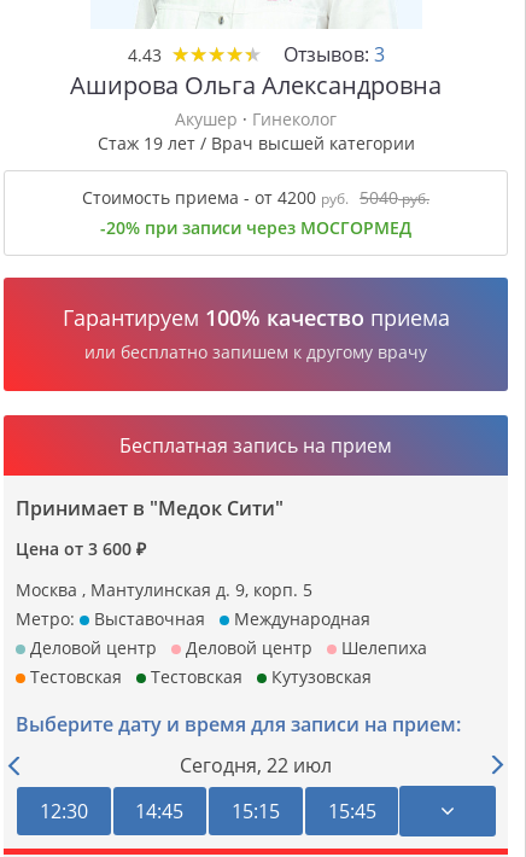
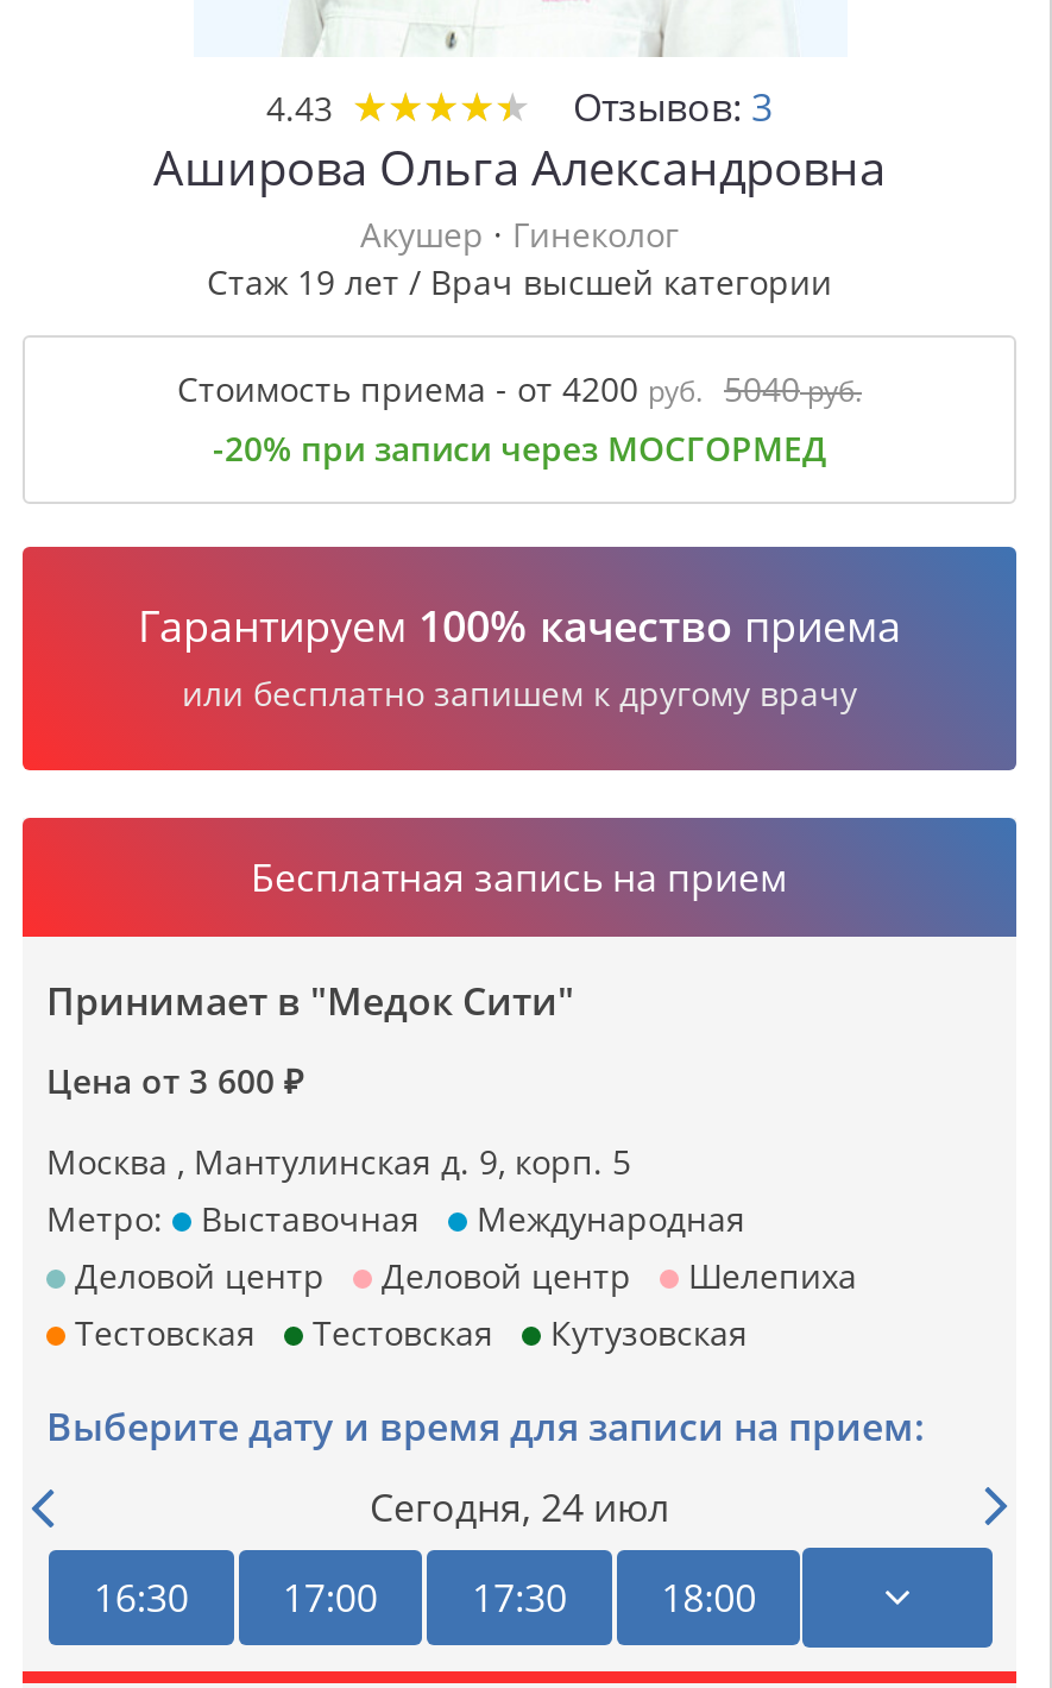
[180,752,332,779] Сегодня, 22 июл -> [370,1481,669,1533] Сегодня, 24 июл
[40,798,88,824] 12:30 -> [93,1572,189,1624] 16:30
[136,798,184,824] 14:45 -> [283,1572,378,1624] 17:00
[232,798,280,824] 15:15 -> [472,1572,567,1624] 17:30
[328,798,376,824] 15:45 -> [661,1572,756,1624] 18:00

